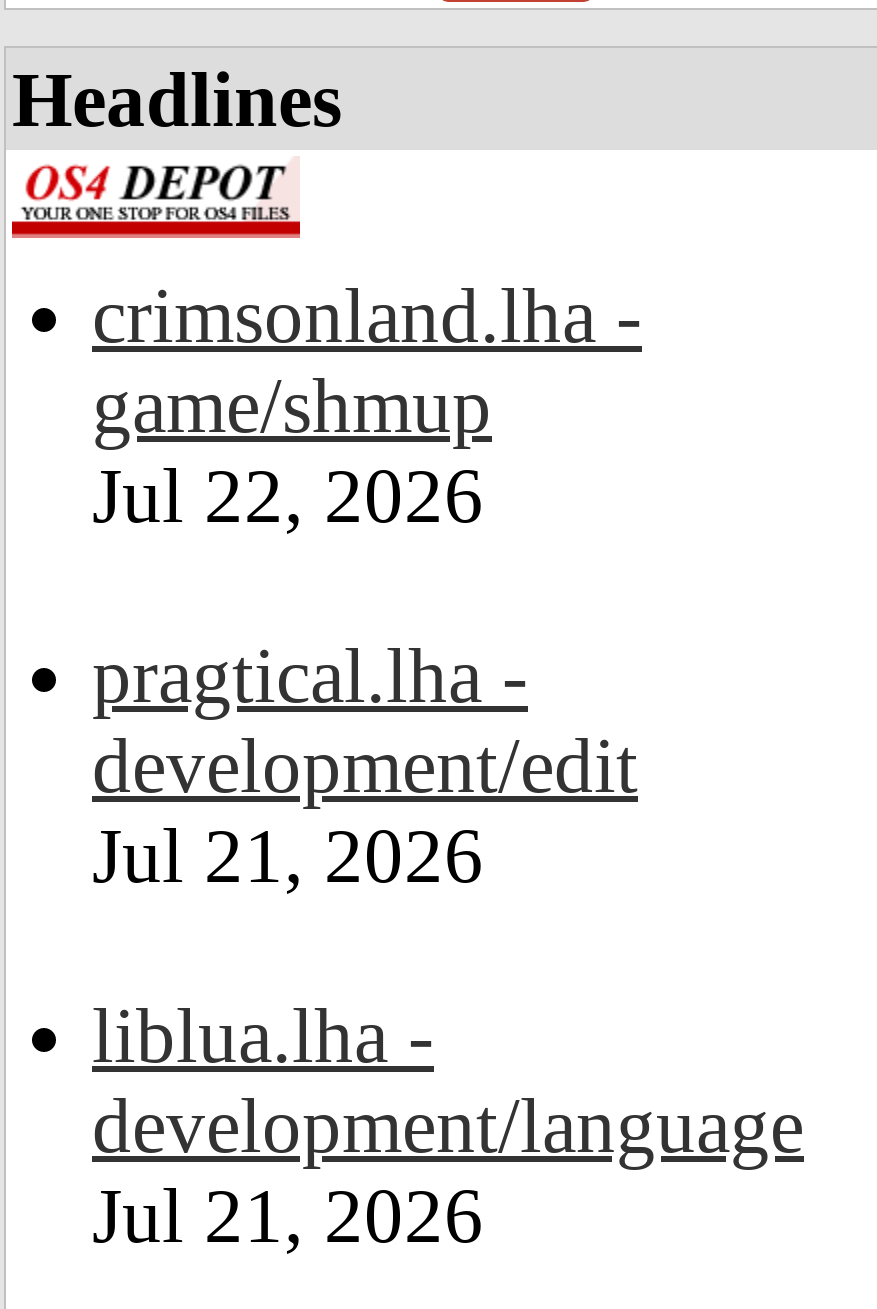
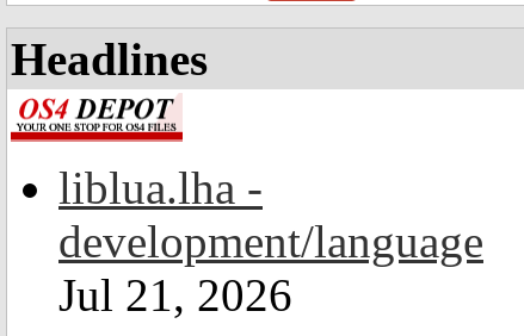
[92,272,642,898] crimsonland.lha - | game/shmup | Jul 22, 2026 | pragtical.lha - | development/edit | Jul 21, 2026 -> none

